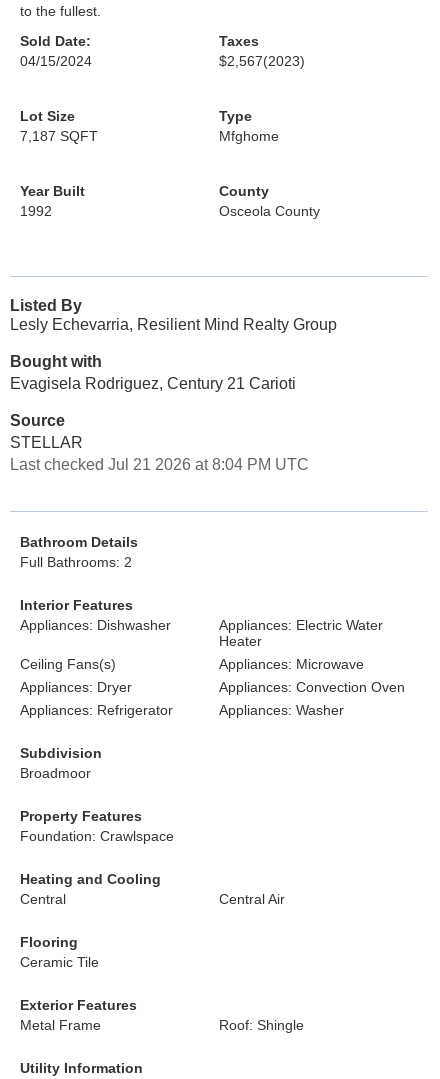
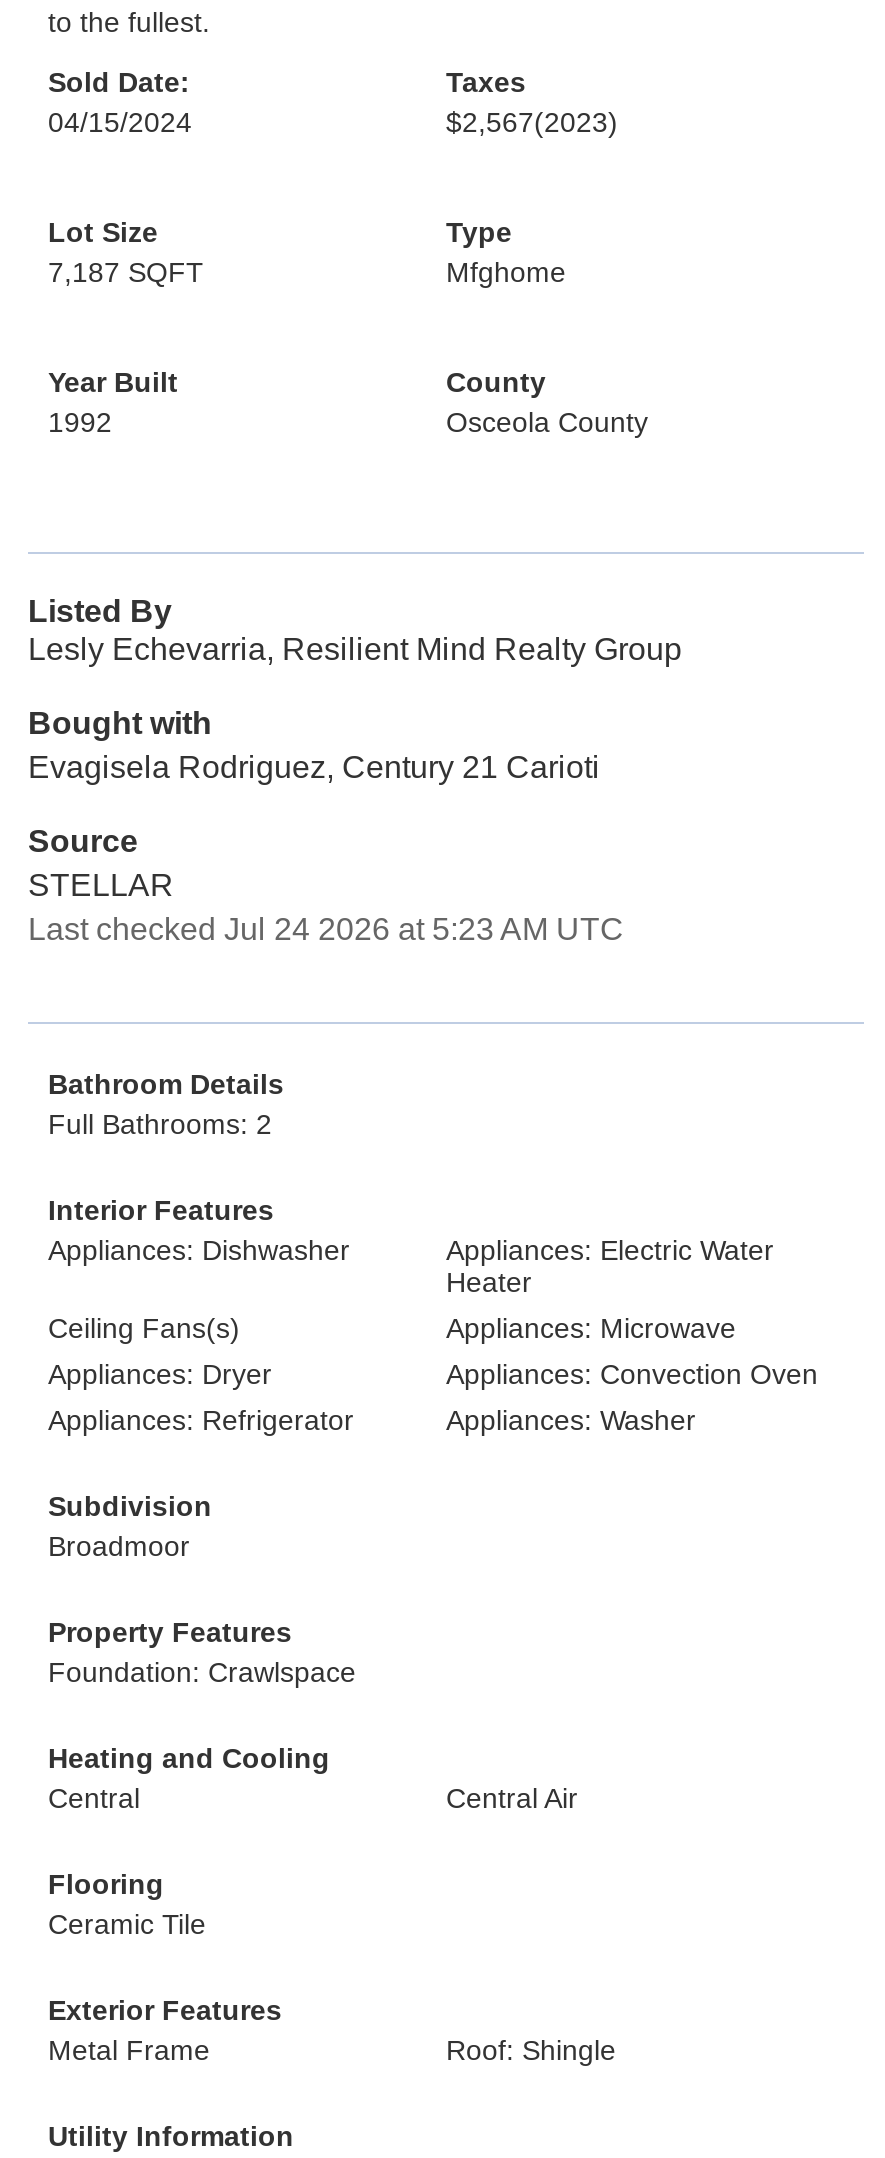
[10,456,309,473] Last checked Jul 21 2026 at 8:04 PM UTC -> [28,912,624,946] Last checked Jul 24 2026 at 5:23 AM UTC

